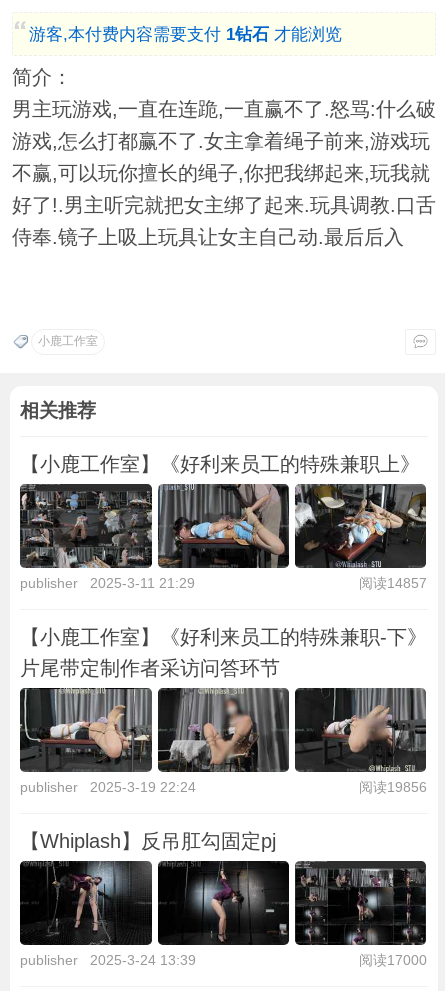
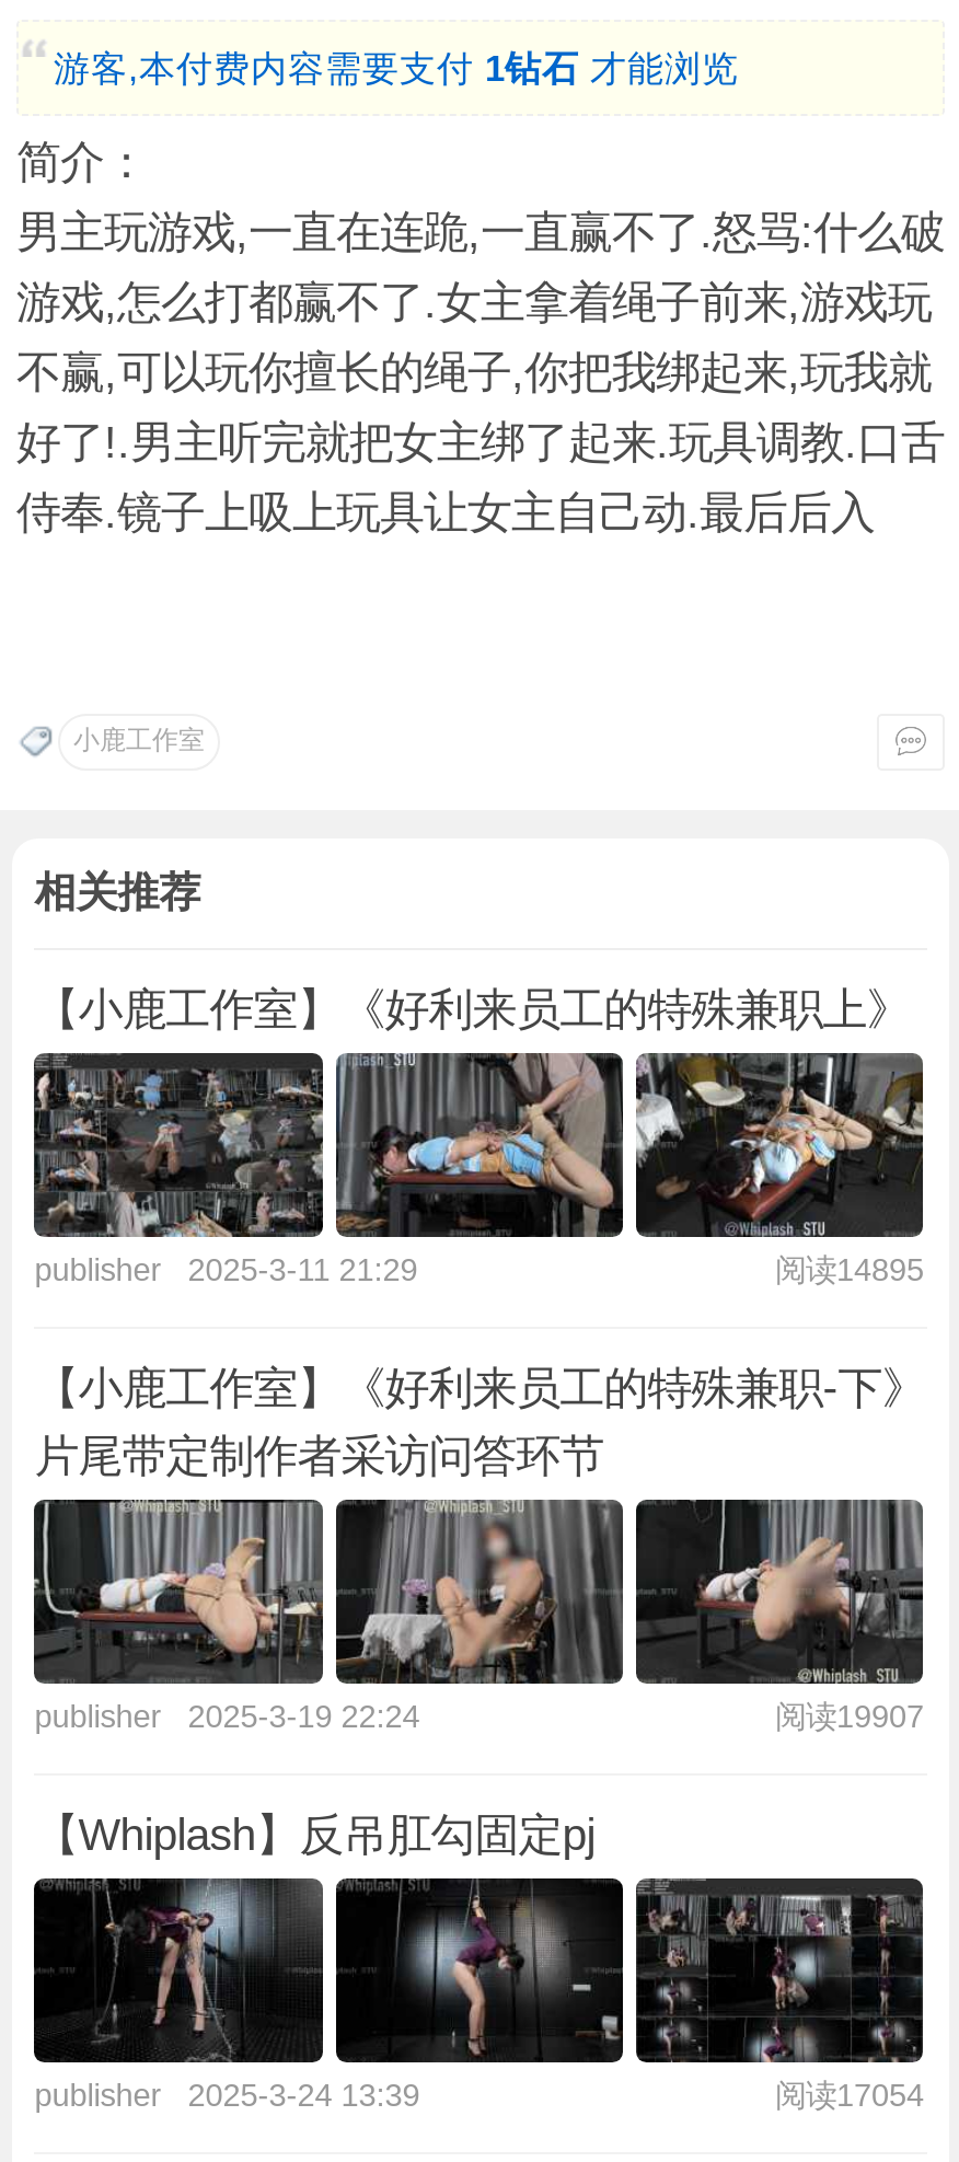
[358,575,426,591] 阅读14857 -> [775,1253,924,1288] 阅读14895
[358,779,426,795] 阅读19856 -> [775,1700,924,1735] 阅读19907
[358,952,426,968] 阅读17000 -> [775,2078,924,2113] 阅读17054

